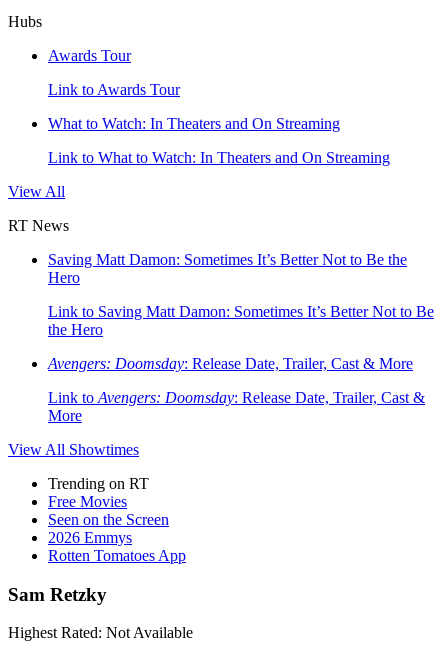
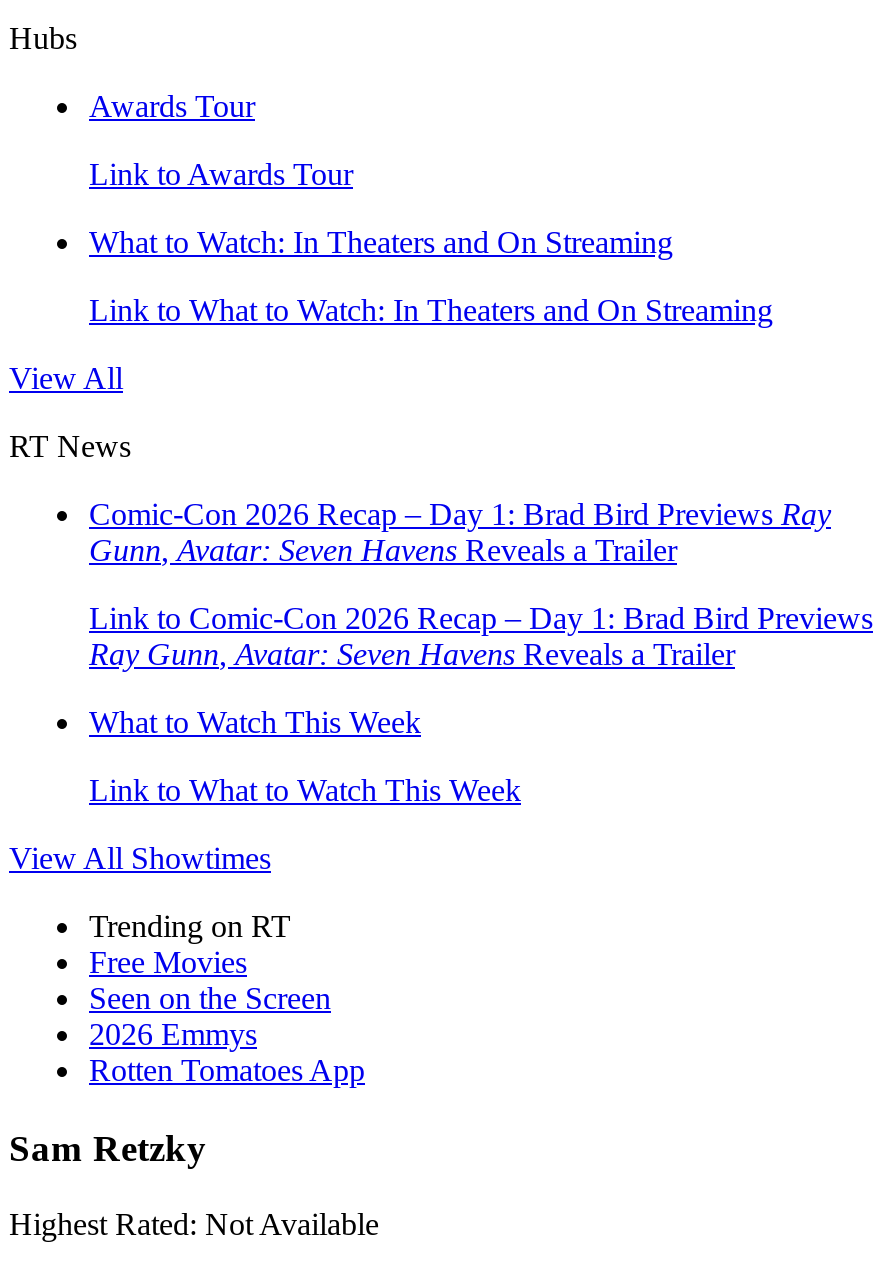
[48,251,407,286] Saving Matt Damon: Sometimes It’s Better Not to Be the | Hero -> [89,497,831,567] Comic-Con 2026 Recap – Day 1: Brad Bird Previews Ray | Gunn, Avatar: Seven Havens Reveals a Trailer
[48,303,434,338] Link to Saving Matt Damon: Sometimes It’s Better Not to Be | the Hero -> [89,601,873,671] Link to Comic-Con 2026 Recap – Day 1: Brad Bird Previews | Ray Gunn, Avatar: Seven Havens Reveals a Trailer
[48,355,413,372] Avengers: Doomsday: Release Date, Trailer, Cast & More -> [89,705,421,739] What to Watch This Week
[48,389,425,424] Link to Avengers: Doomsday: Release Date, Trailer, Cast & | More -> [89,773,521,807] Link to What to Watch This Week

